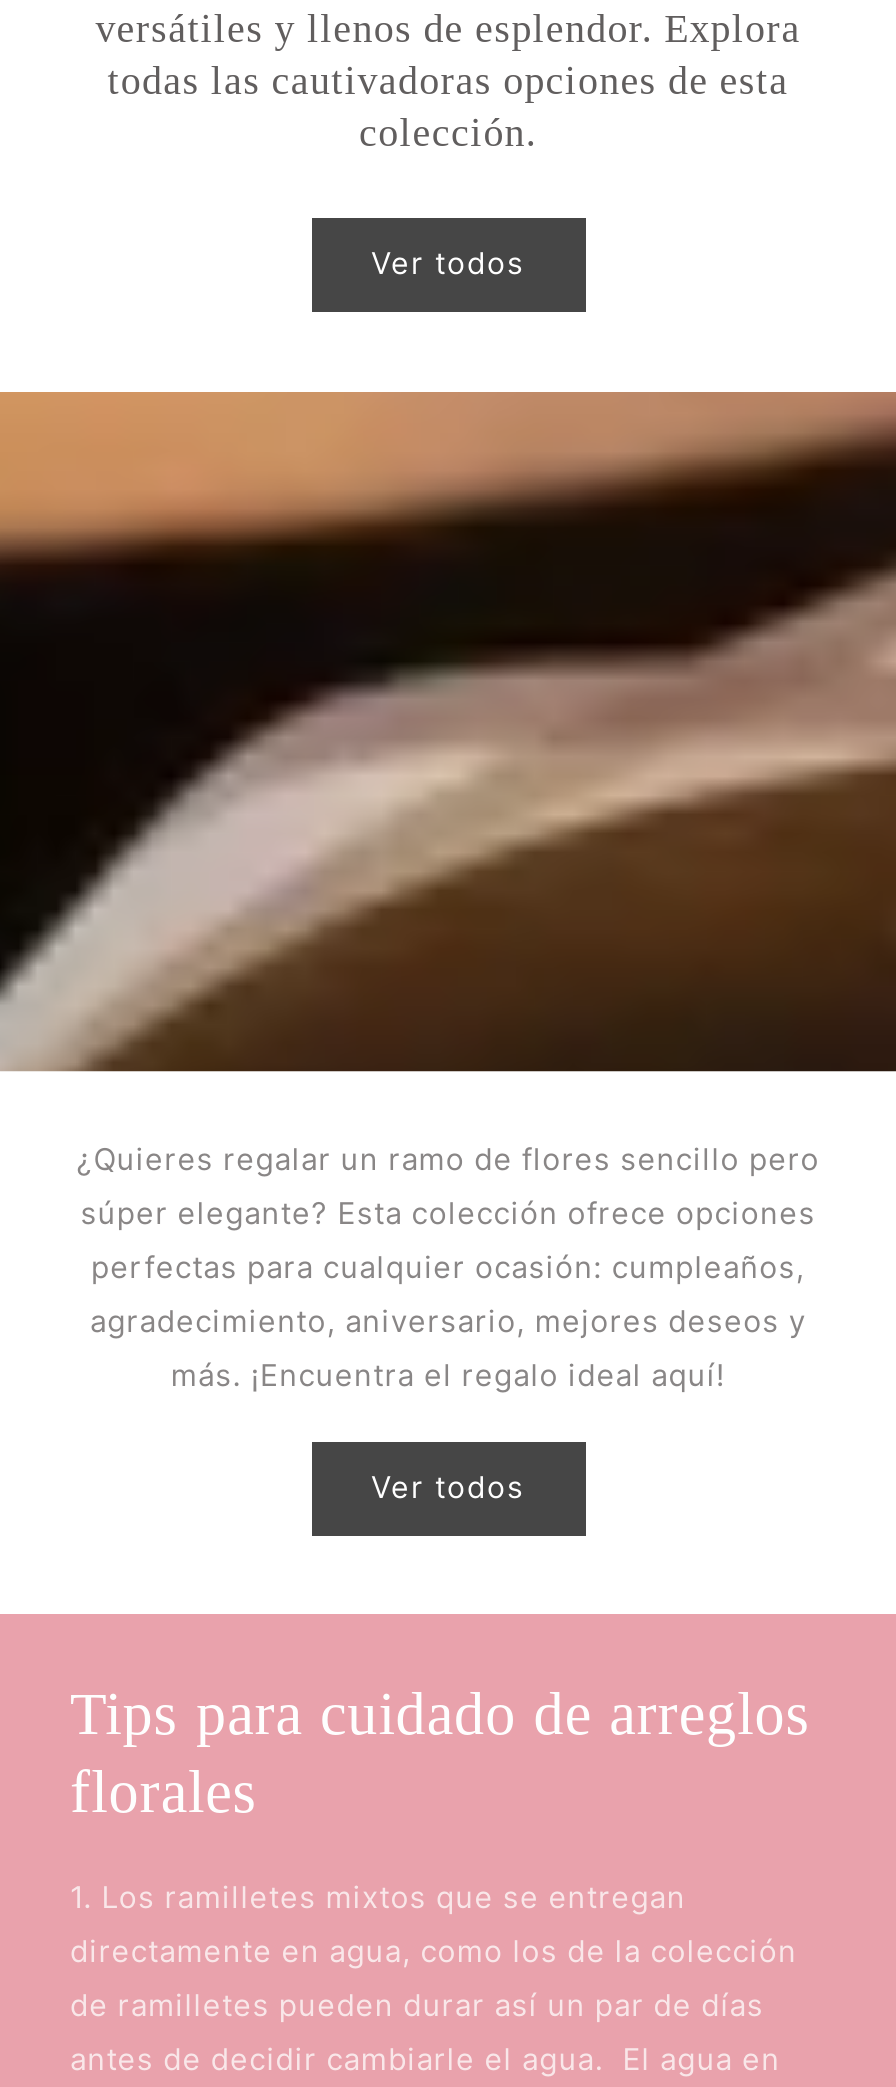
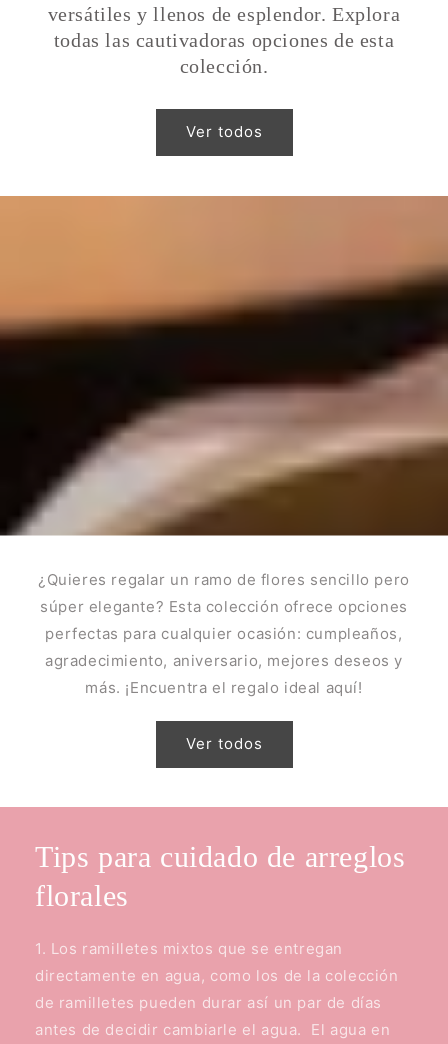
[6,414,890,1072] [image] -> [3,208,445,536] [image]

